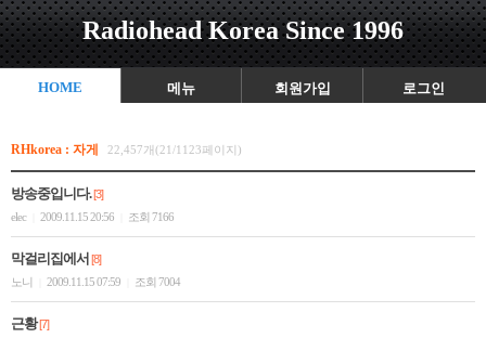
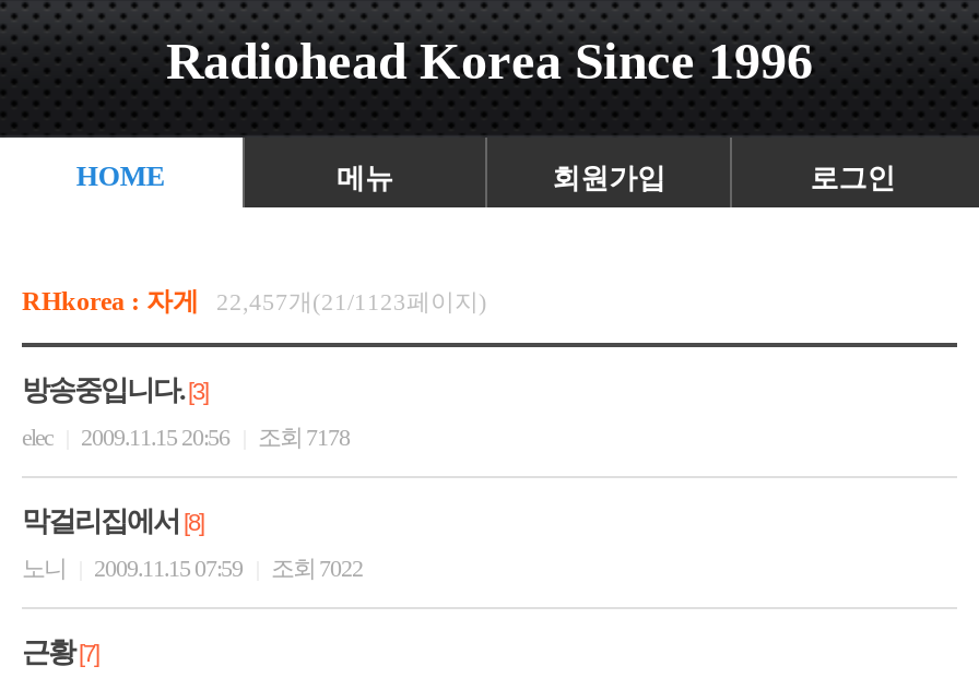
[11,210,174,223] elec 2009.11.15 20:56 조회 7166 -> [22,424,350,450] elec 2009.11.15 20:56 조회 7178
[11,275,180,288] 노니 2009.11.15 07:59 조회 7004 -> [22,555,363,581] 노니 2009.11.15 07:59 조회 7022

